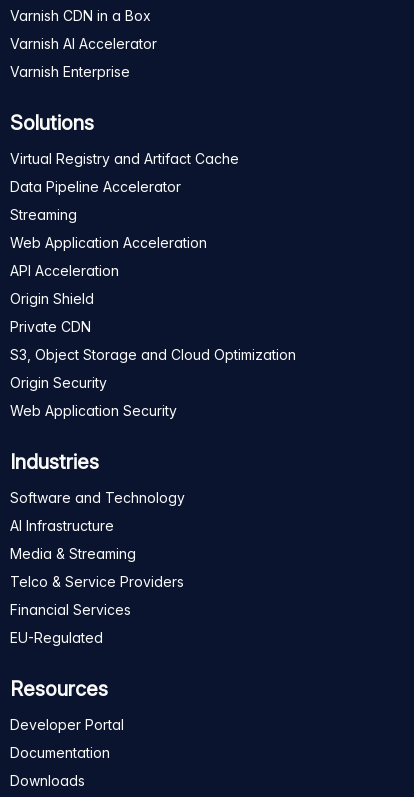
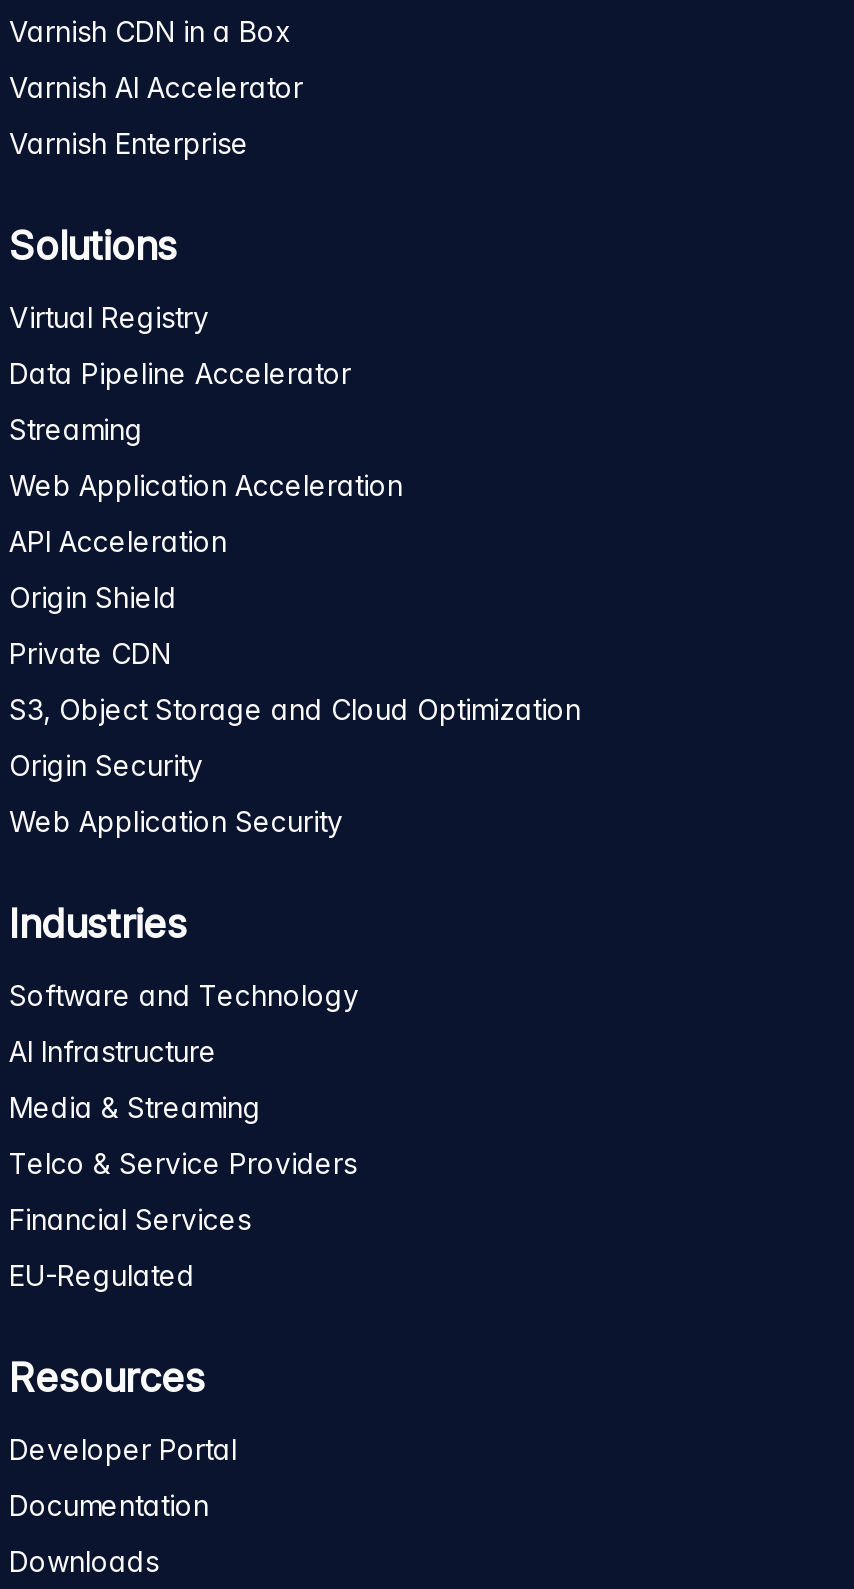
[10,150,239,167] Virtual Registry and Artifact Cache -> [9,301,209,335] Virtual Registry

